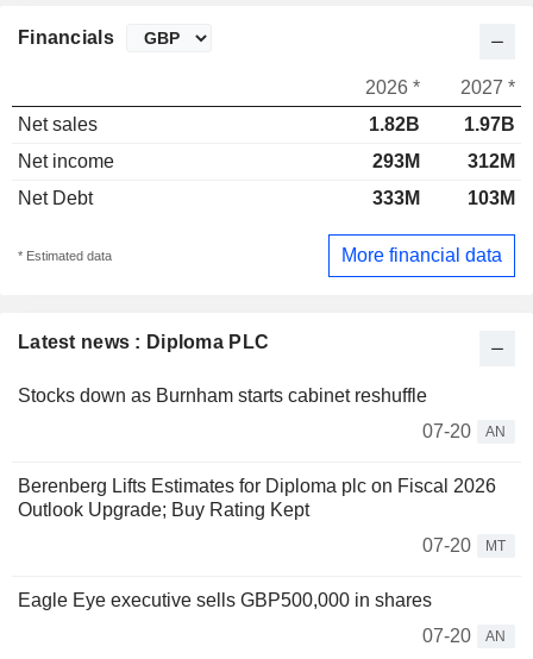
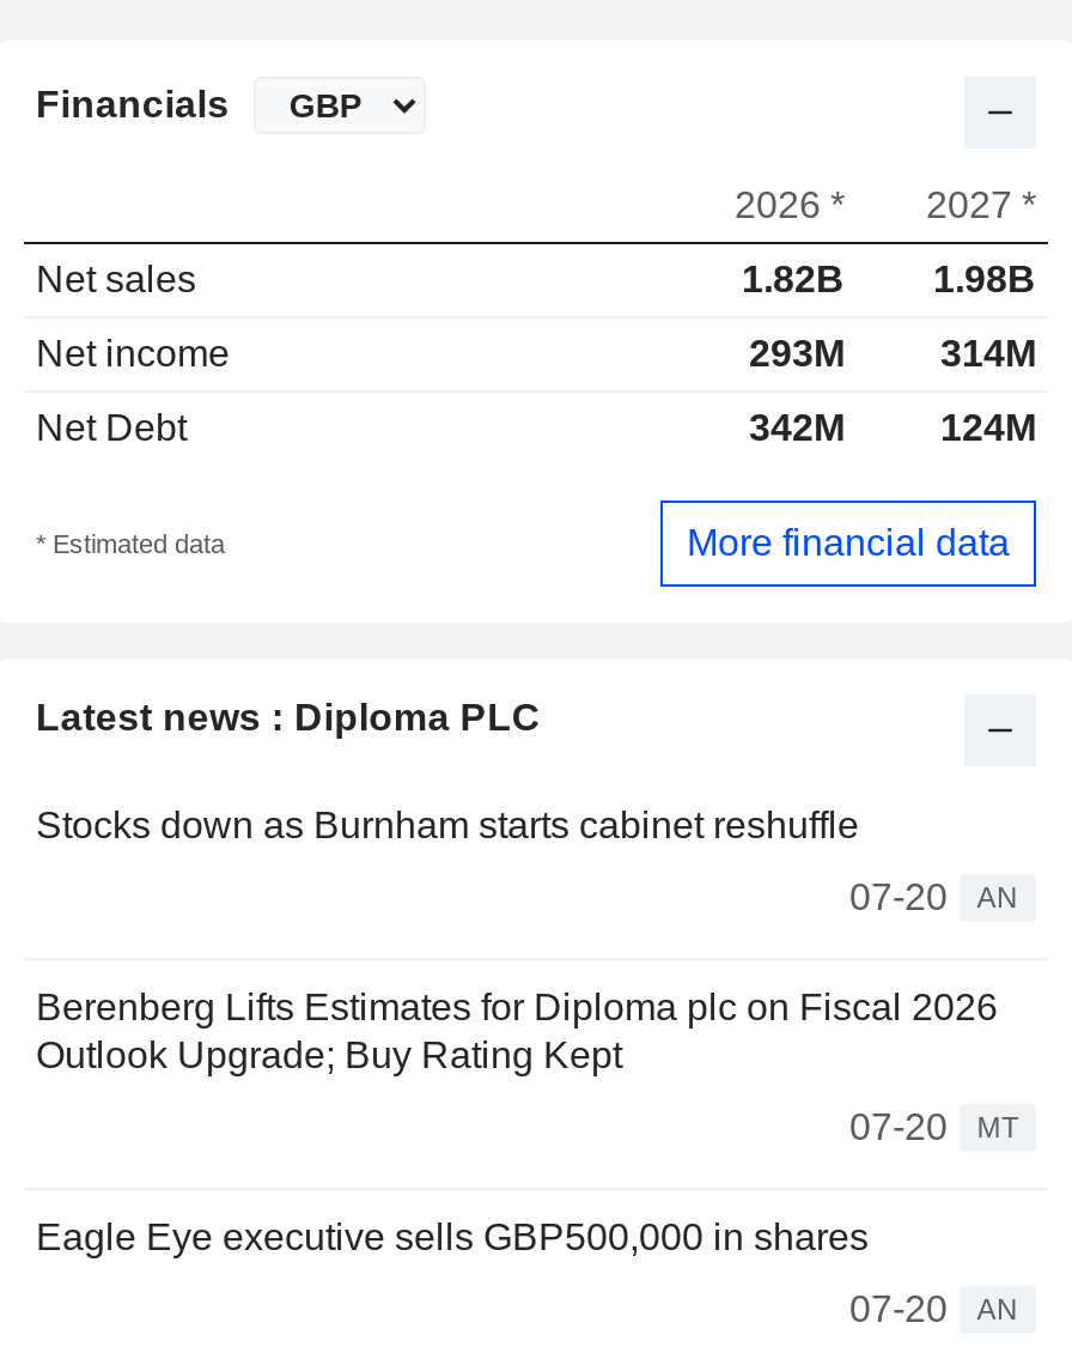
[464,115,515,135] 1.97B -> [933,260,1036,300] 1.98B
[468,152,515,172] 312M -> [940,334,1036,375] 314M
[372,188,515,209] 333M | 103M -> [749,408,1036,449] 342M | 124M

